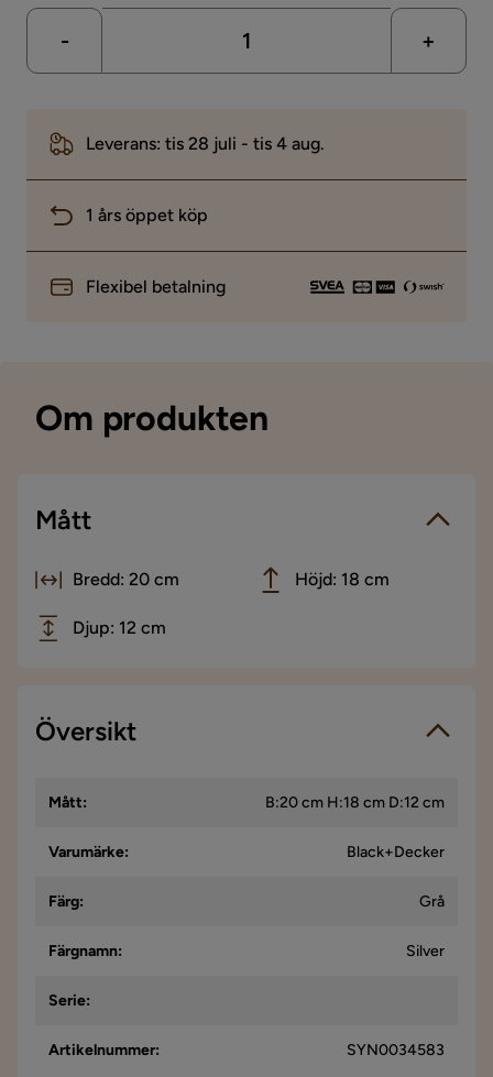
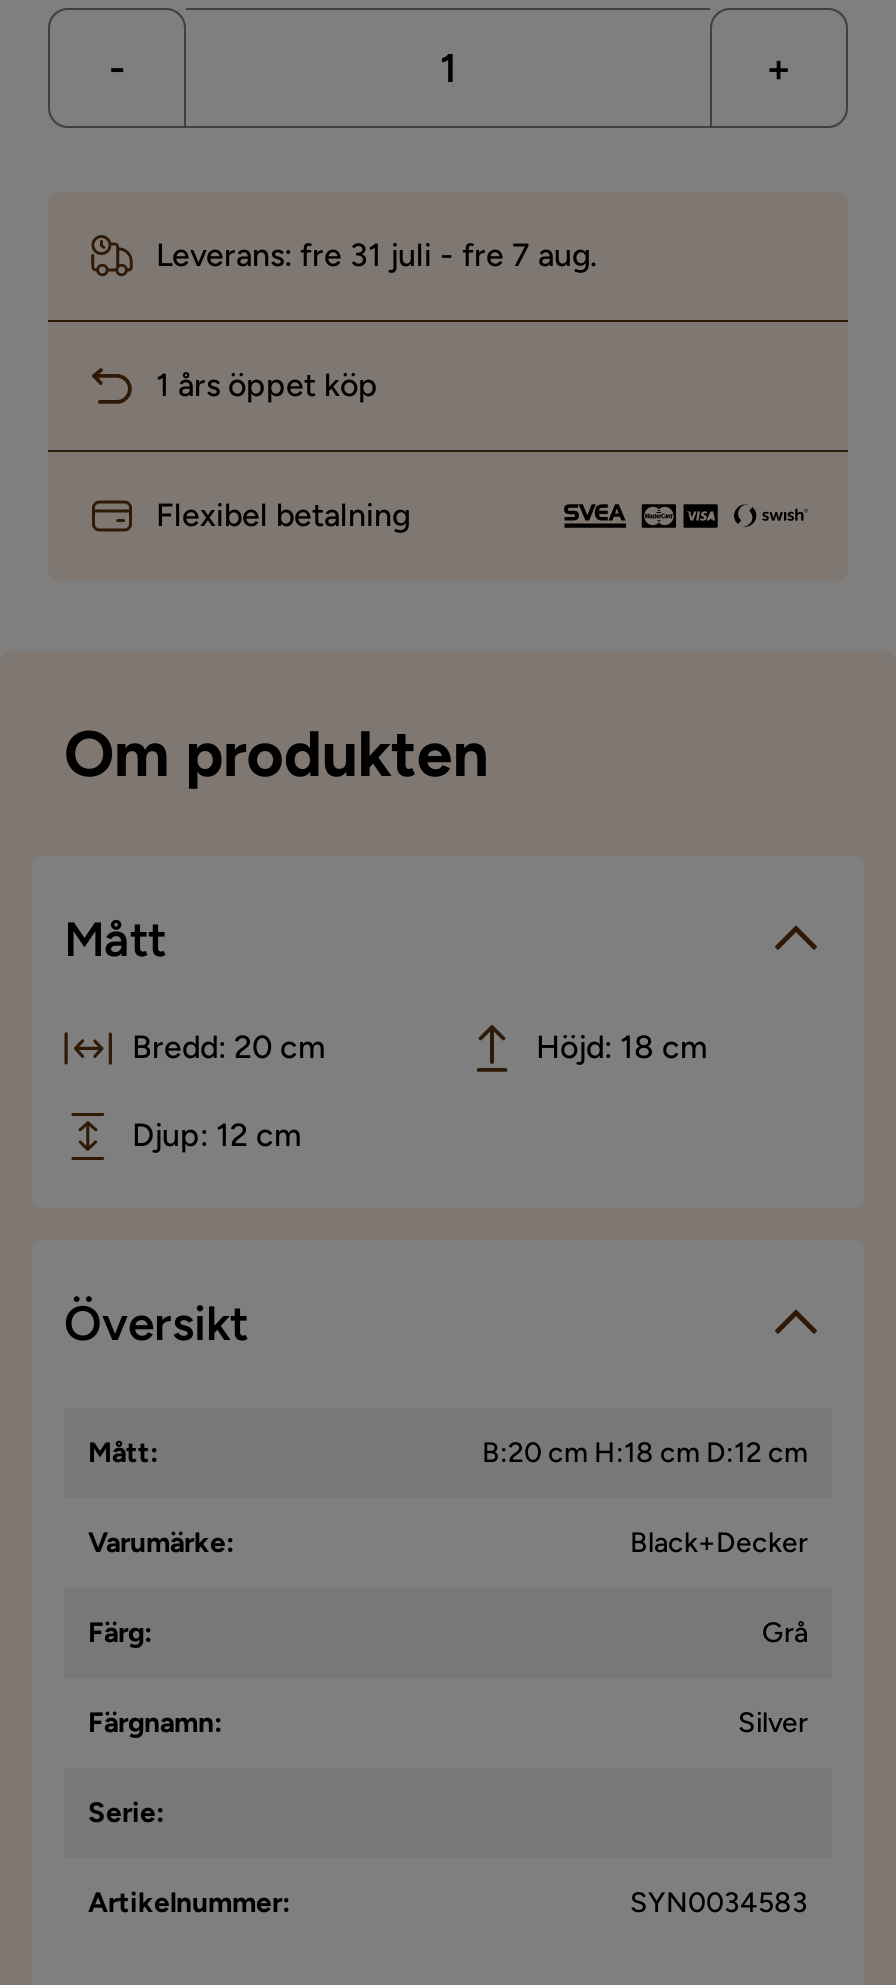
[86,133,325,154] Leverans: tis 28 juli - tis 4 aug. -> [156,236,598,274] Leverans: fre 31 juli - fre 7 aug.

